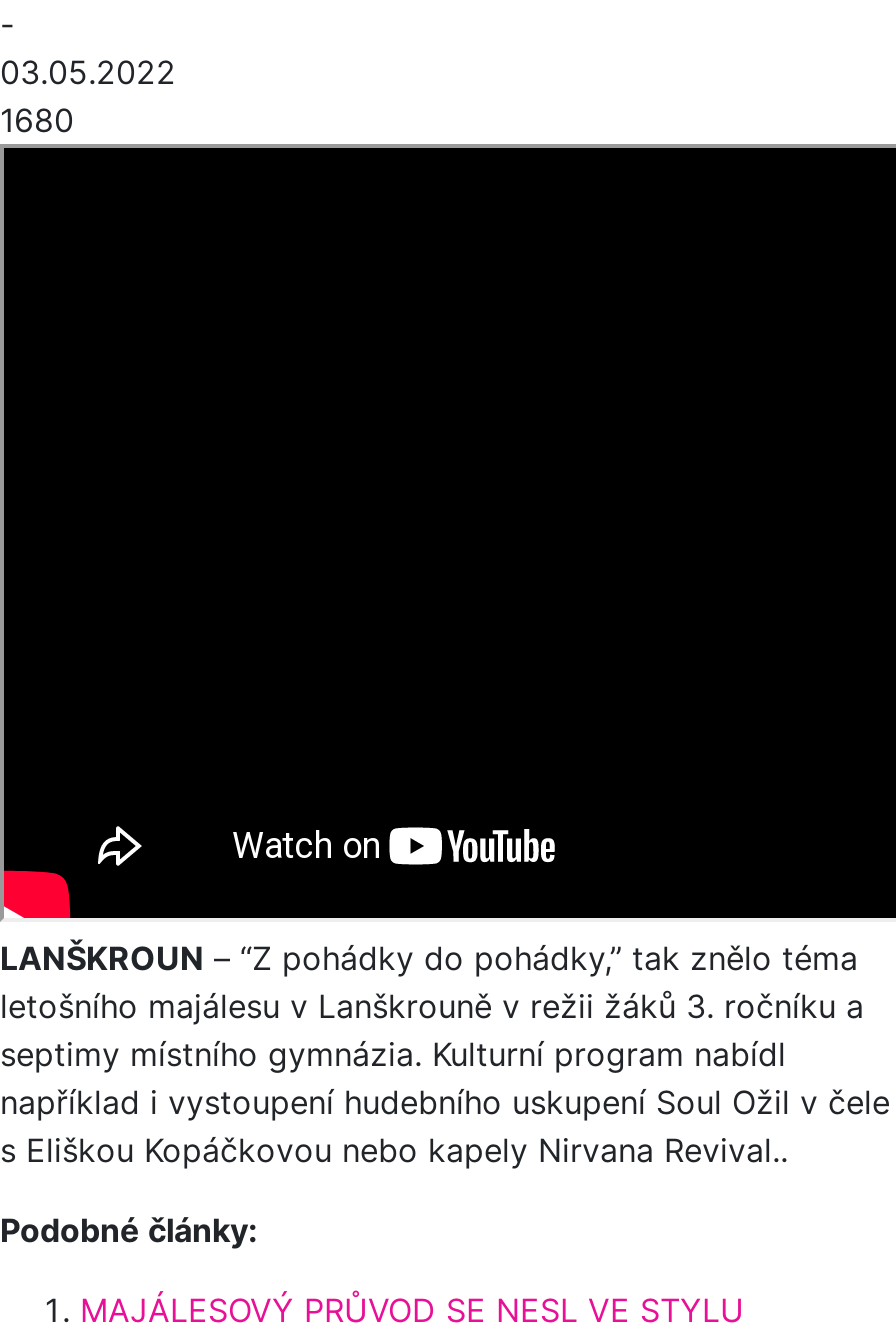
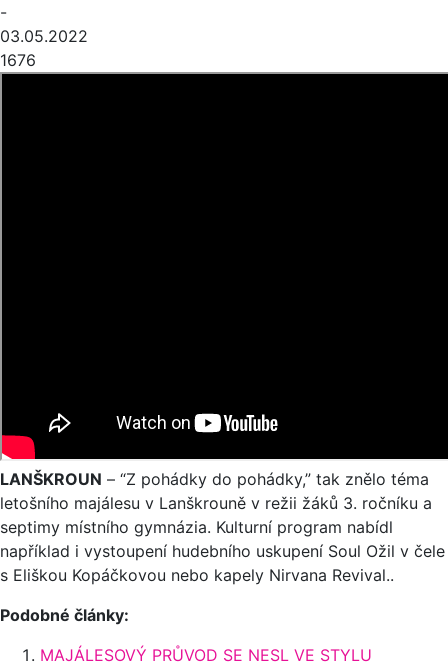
[0,100,74,140] 1680 -> [0,50,36,70] 1676

